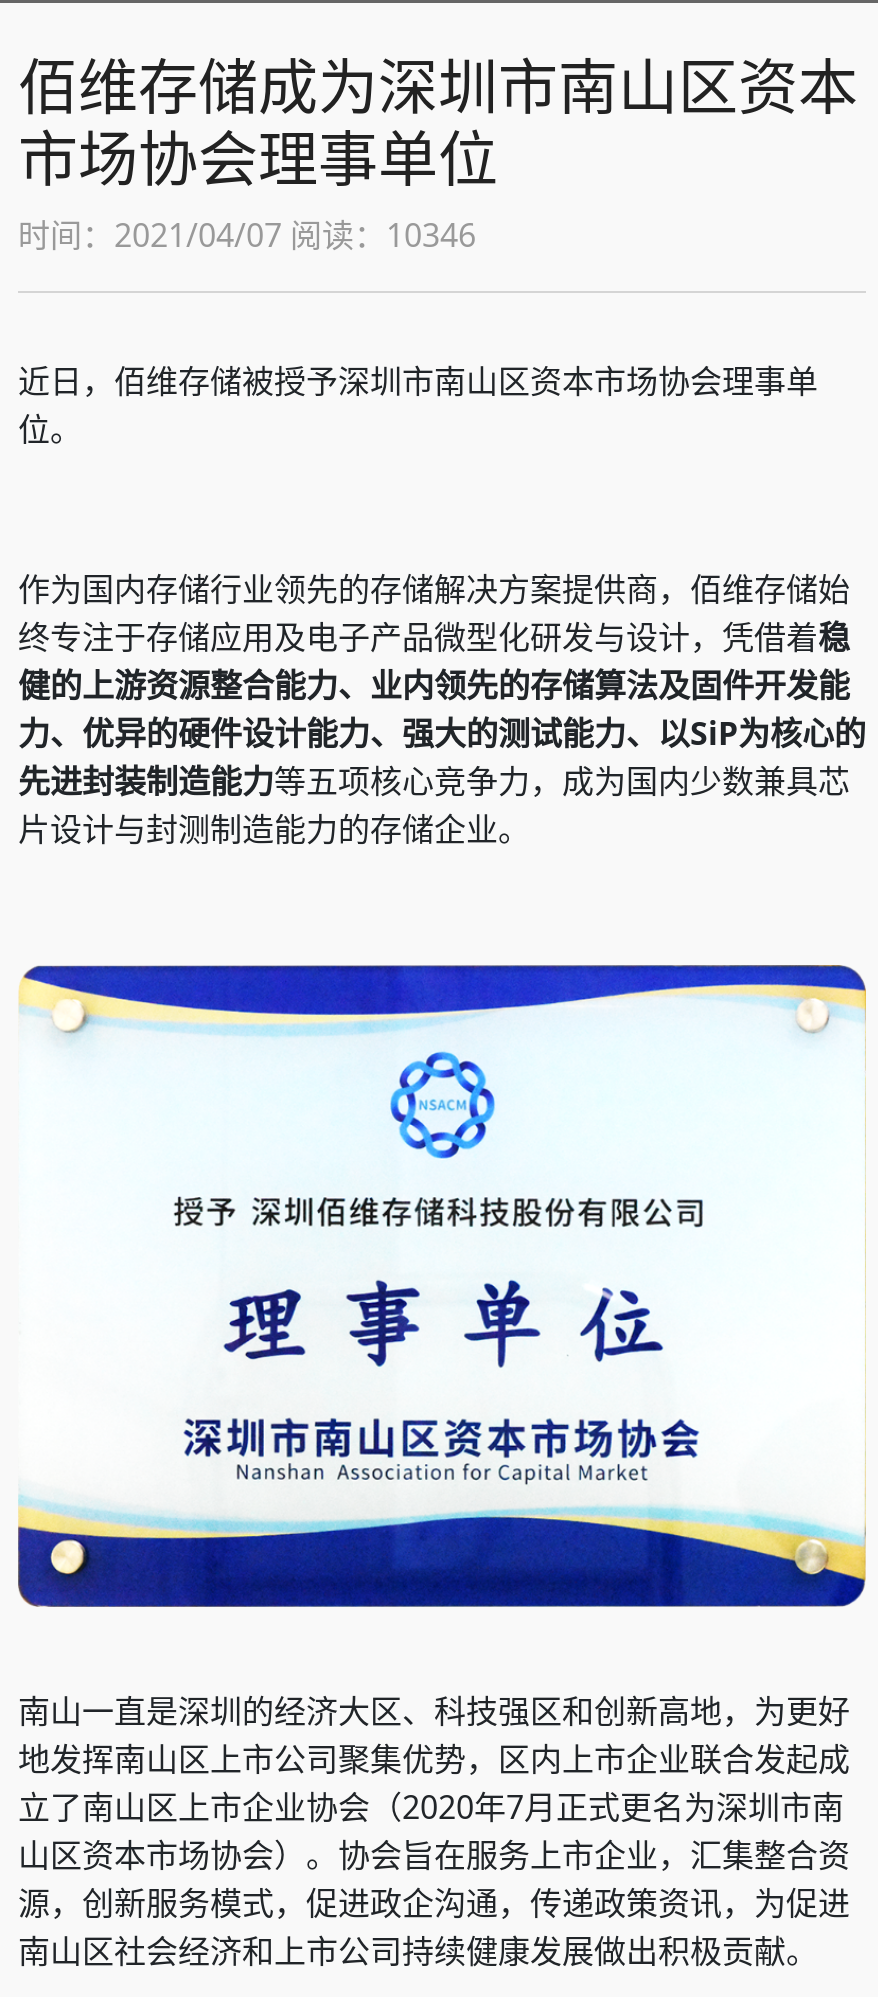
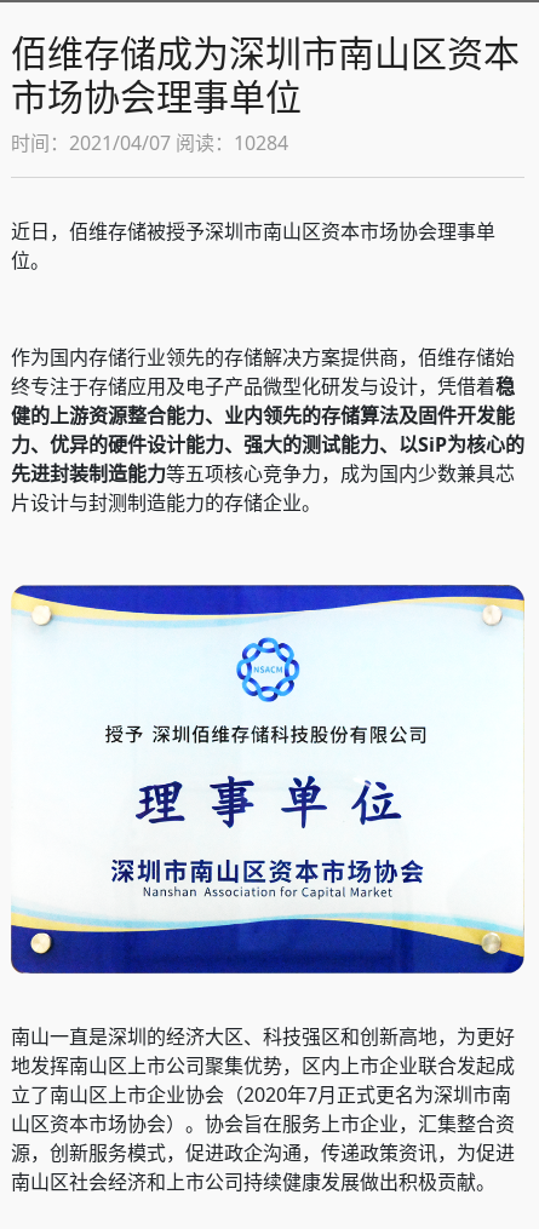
[18,213,476,257] 时间：2021/04/07 阅读：10346 -> [11,130,288,156] 时间：2021/04/07 阅读：10284

